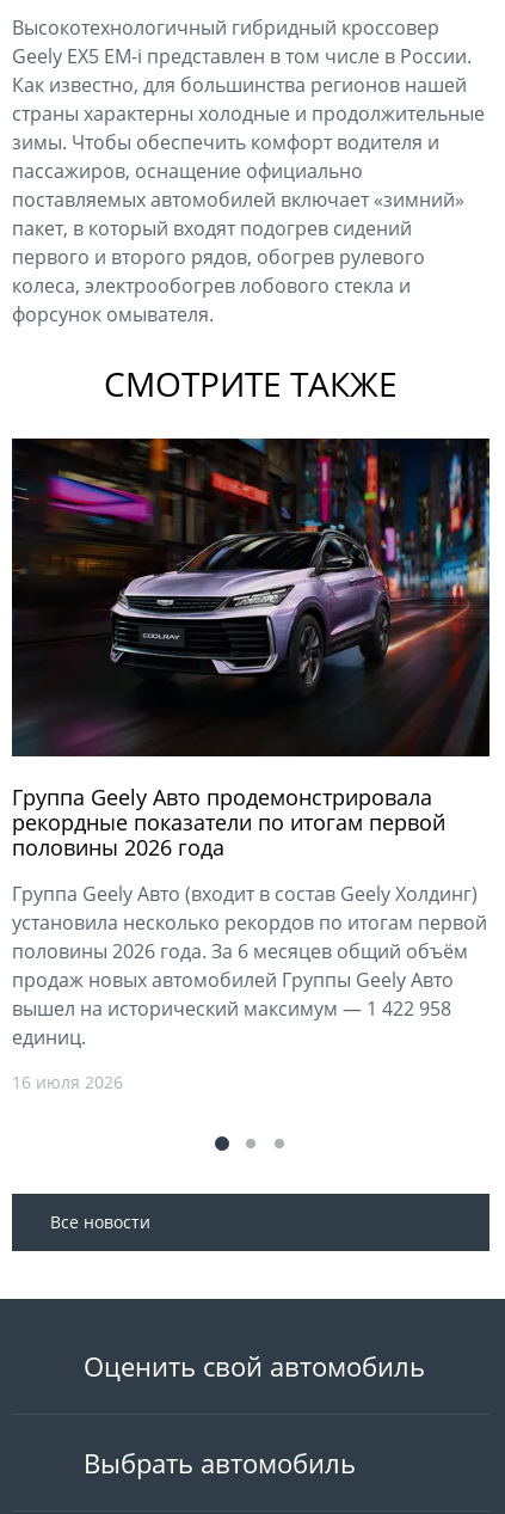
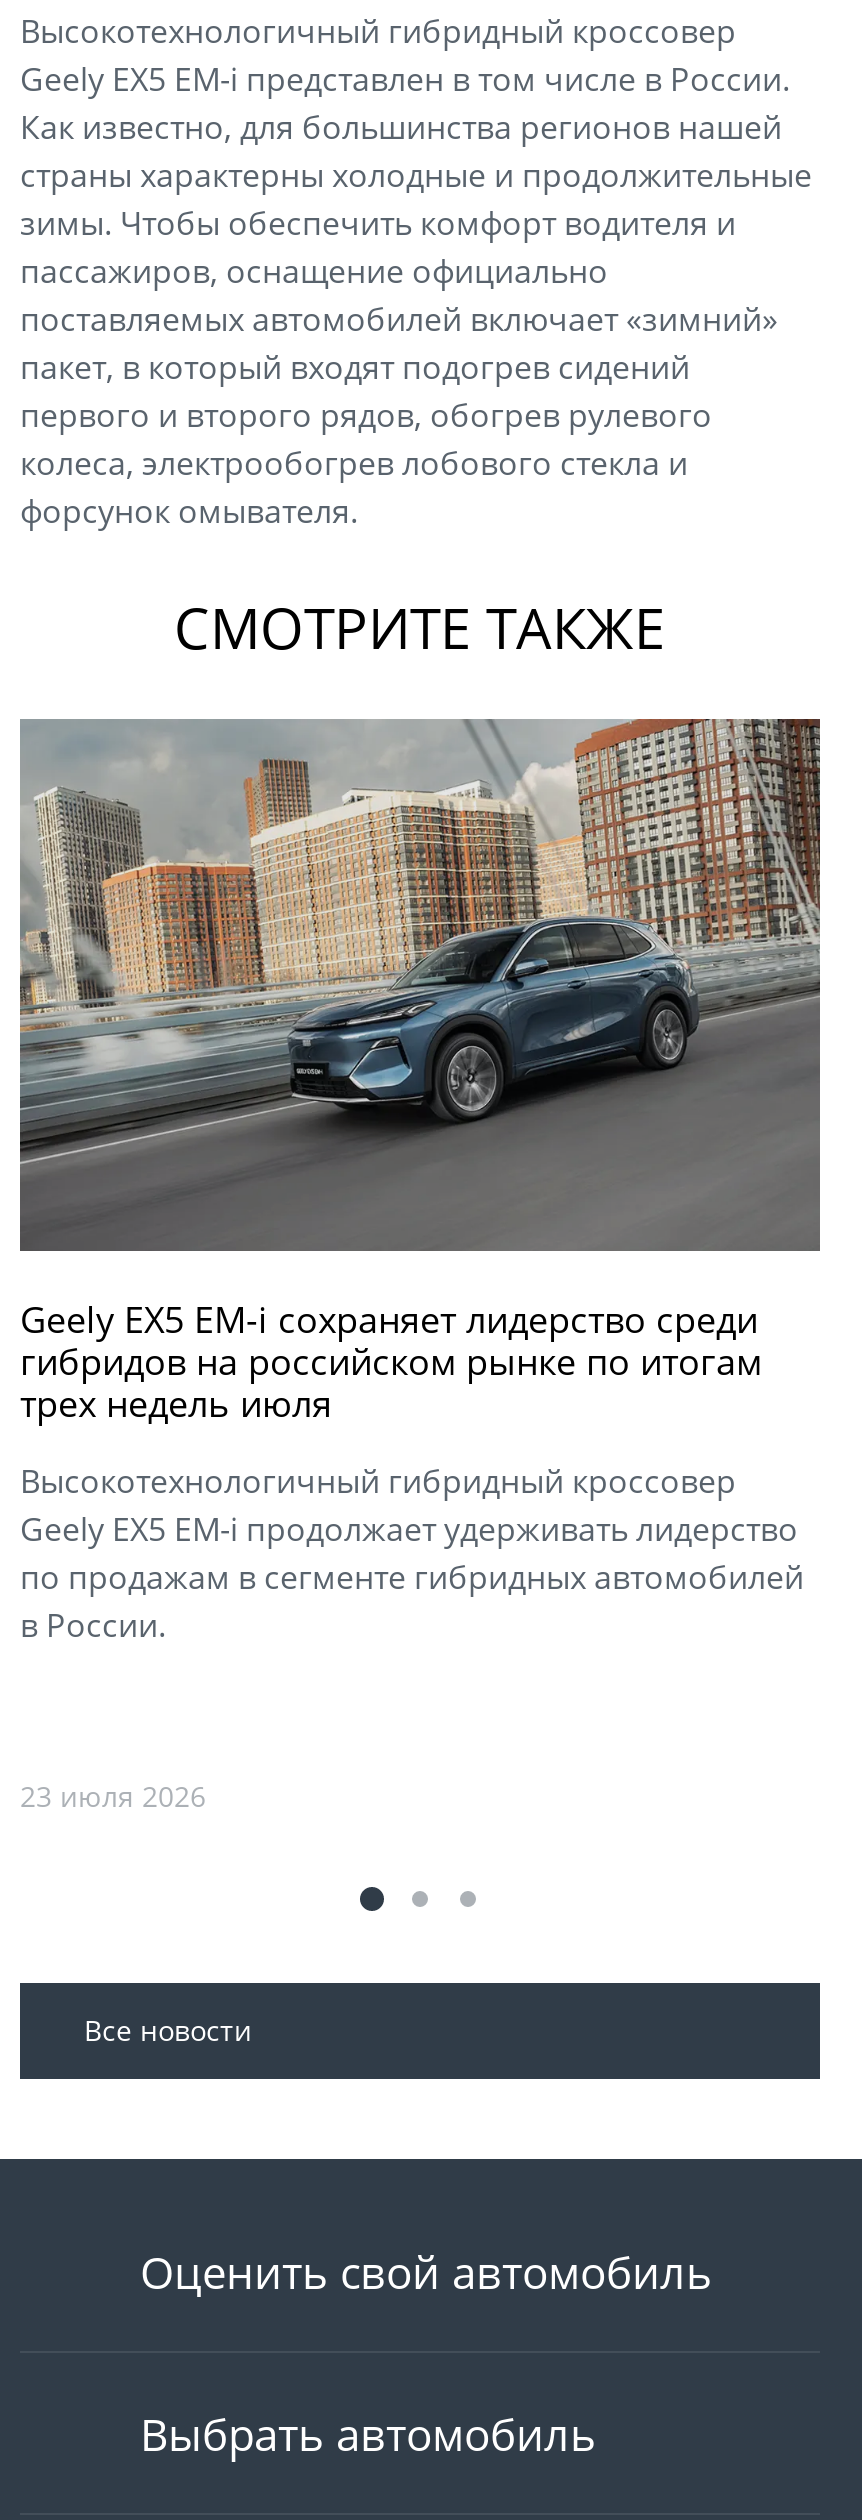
[11,437,491,862] [image] | Группа Geely Авто продемонстрировала | рекордные показатели по итогам первой | половины 2026 года -> [18,717,822,1428] [image] | Geely EX5 EM-i сохраняет лидерство среди | гибридов на российском рынке по итогам | трех недель июля
[12,881,487,1051] Группа Geely Авто (входит в состав Geely Холдинг) | установила несколько рекордов по итогам первой | половины 2026 года. За 6 месяцев общий объём | продаж новых автомобилей Группы Geely Авто | вышел на исторический максимум — 1 422 958 | единиц. -> [20,1460,804,1648] Высокотехнологичный гибридный кроссовер | Geely EX5 EM-i продолжает удерживать лидерство | по продажам в сегменте гибридных автомобилей | в России.
[12,1071,123,1094] 16 июля 2026 -> [20,1778,206,1816] 23 июля 2026

